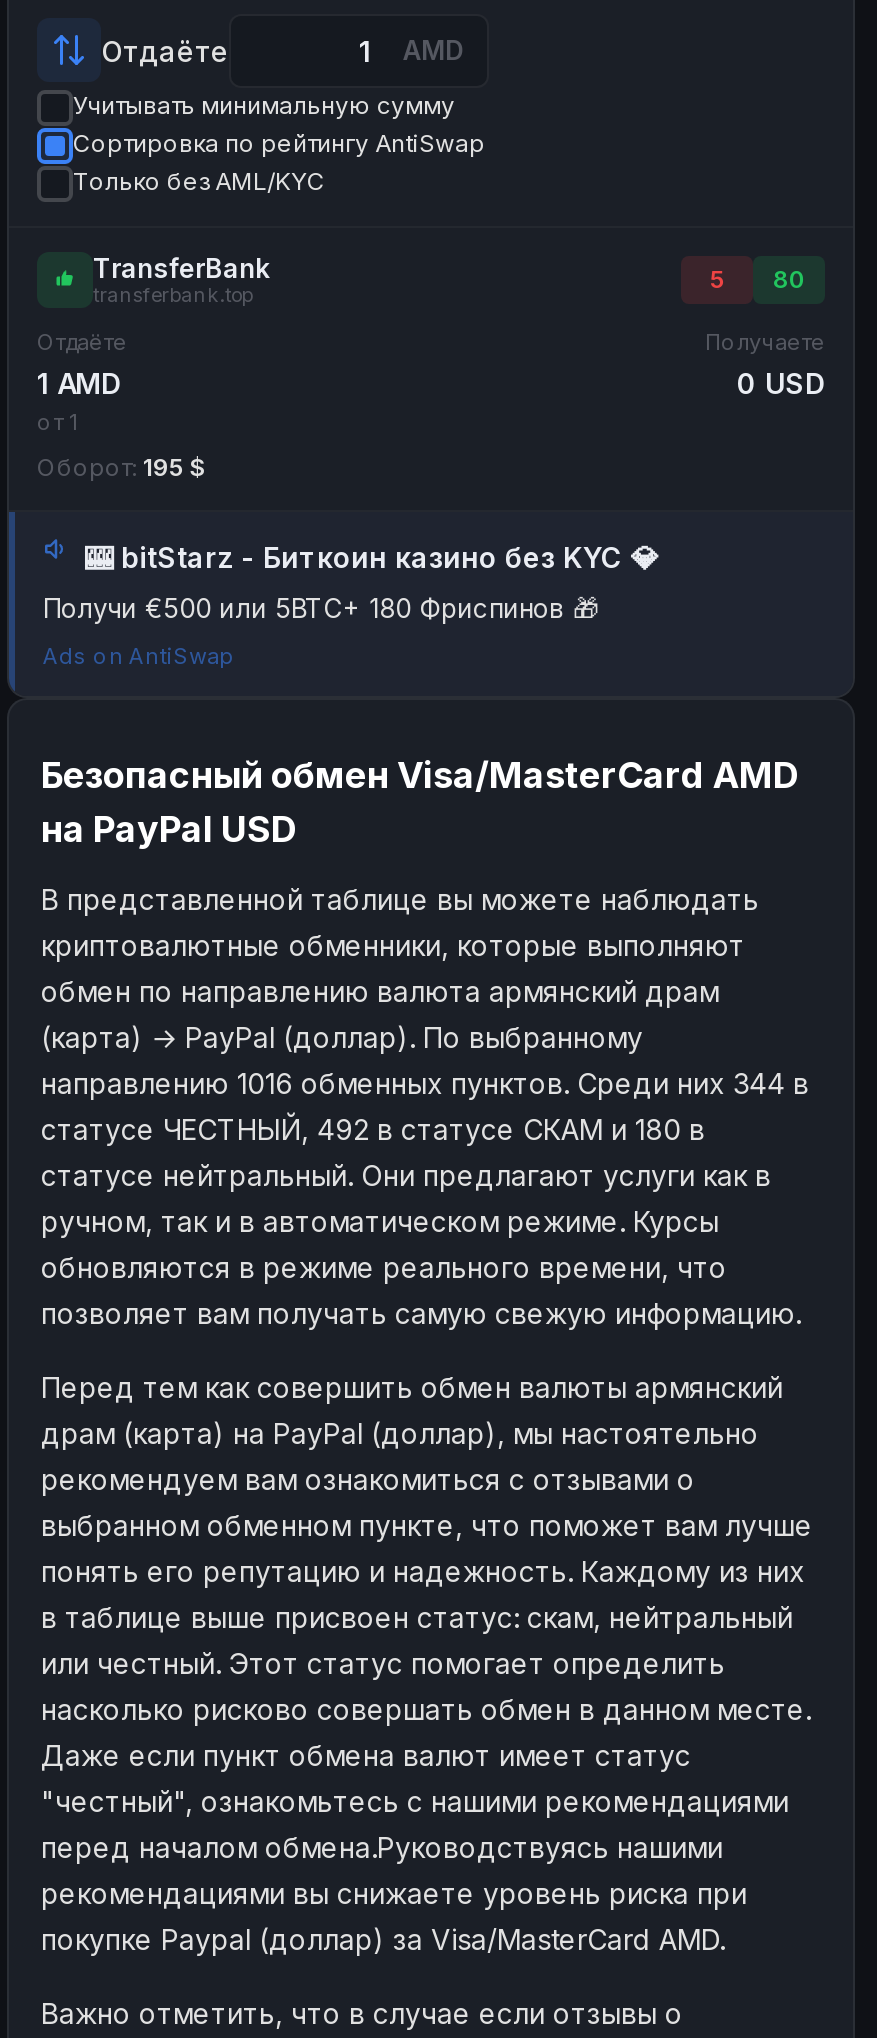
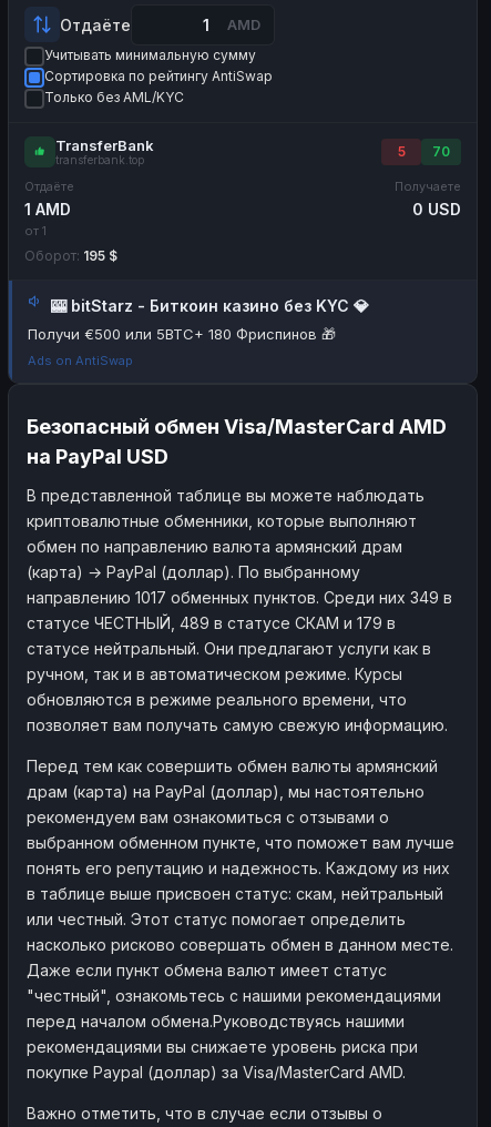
[710,263,805,293] 5 80 -> [397,143,450,159] 5 70
[41,1065,809,1099] направлению 1016 обменных пунктов. Среди них 344 в -> [27,587,452,606] направлению 1017 обменных пунктов. Среди них 349 в
[41,1111,705,1145] статусе ЧЕСТНЫЙ, 492 в статусе СКАМ и 180 в -> [27,613,396,632] статусе ЧЕСТНЫЙ, 489 в статусе СКАМ и 179 в

